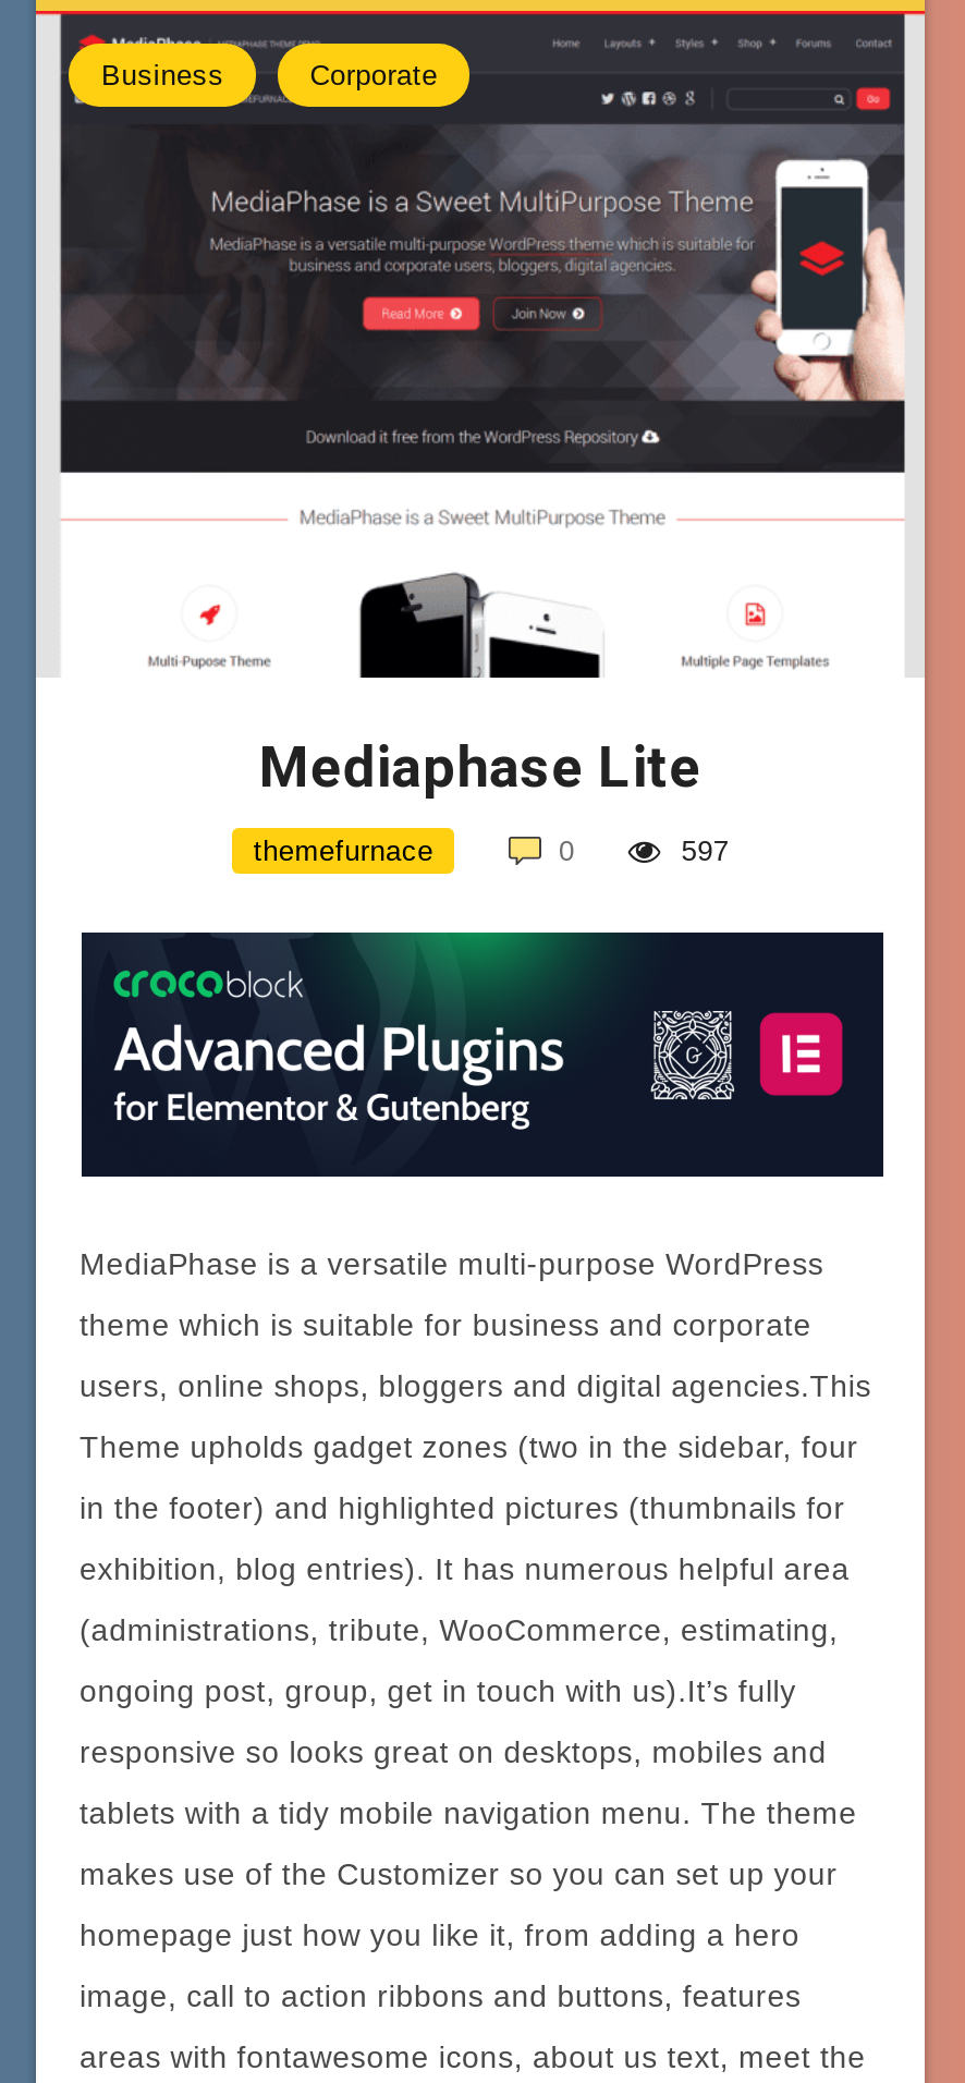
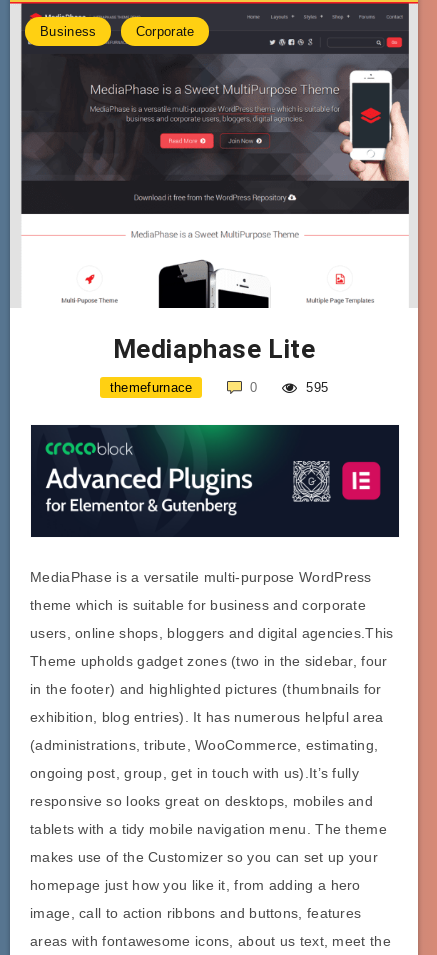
[672,833,729,866] 597 -> [302,379,328,394] 595

